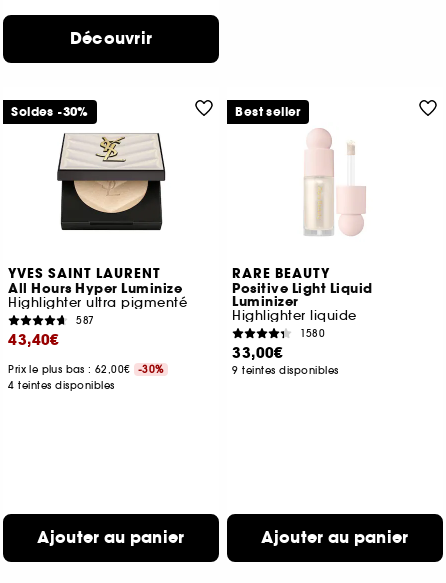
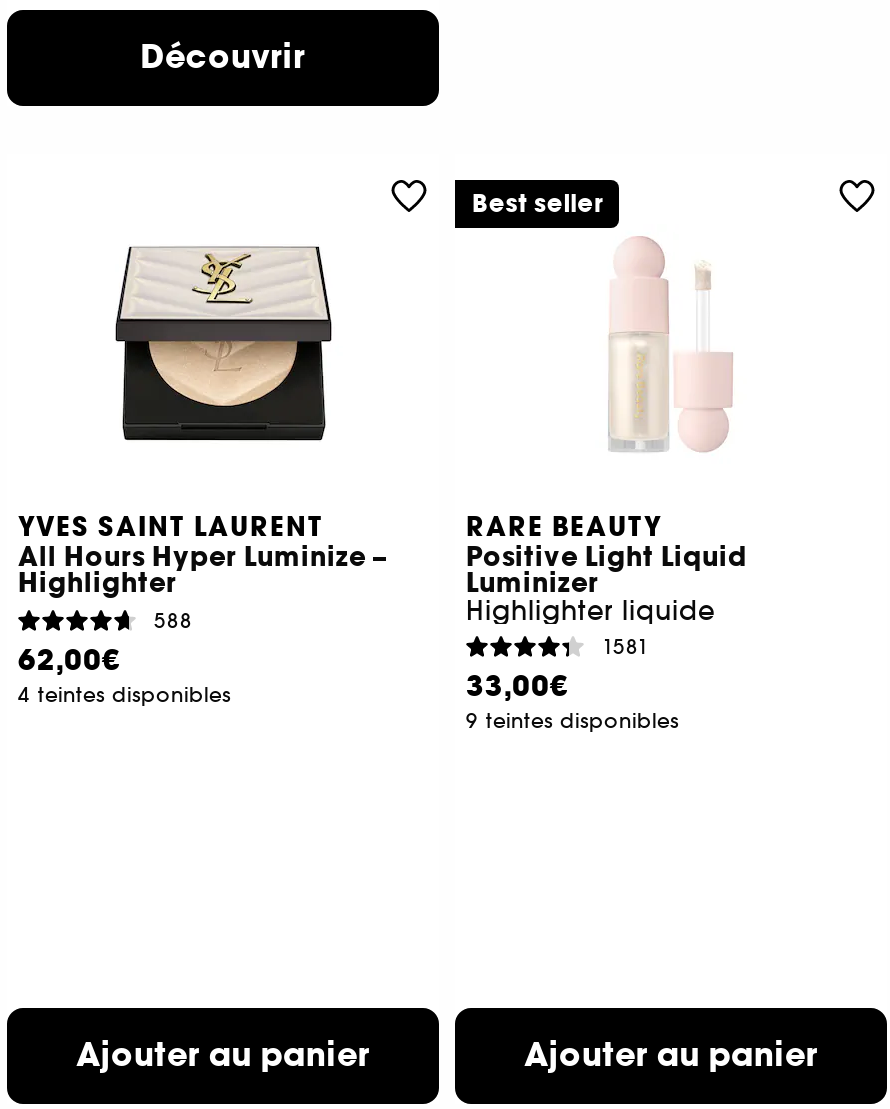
[11,104,89,120] Soldes -30% -> none
[8,280,187,376] All Hours Hyper Luminize | Highlighter ultra pigmenté | 587 | 43,40€ | Prix le plus bas : 62,00€ -30% -> [18,540,388,680] All Hours Hyper Luminize – | Highlighter | 588 | 62,00€
[300,326,325,339] 1580 -> [602,633,650,659] 1581
moved [8,379,115,392] -> [18,682,231,708]: 4 teintes disponibles

